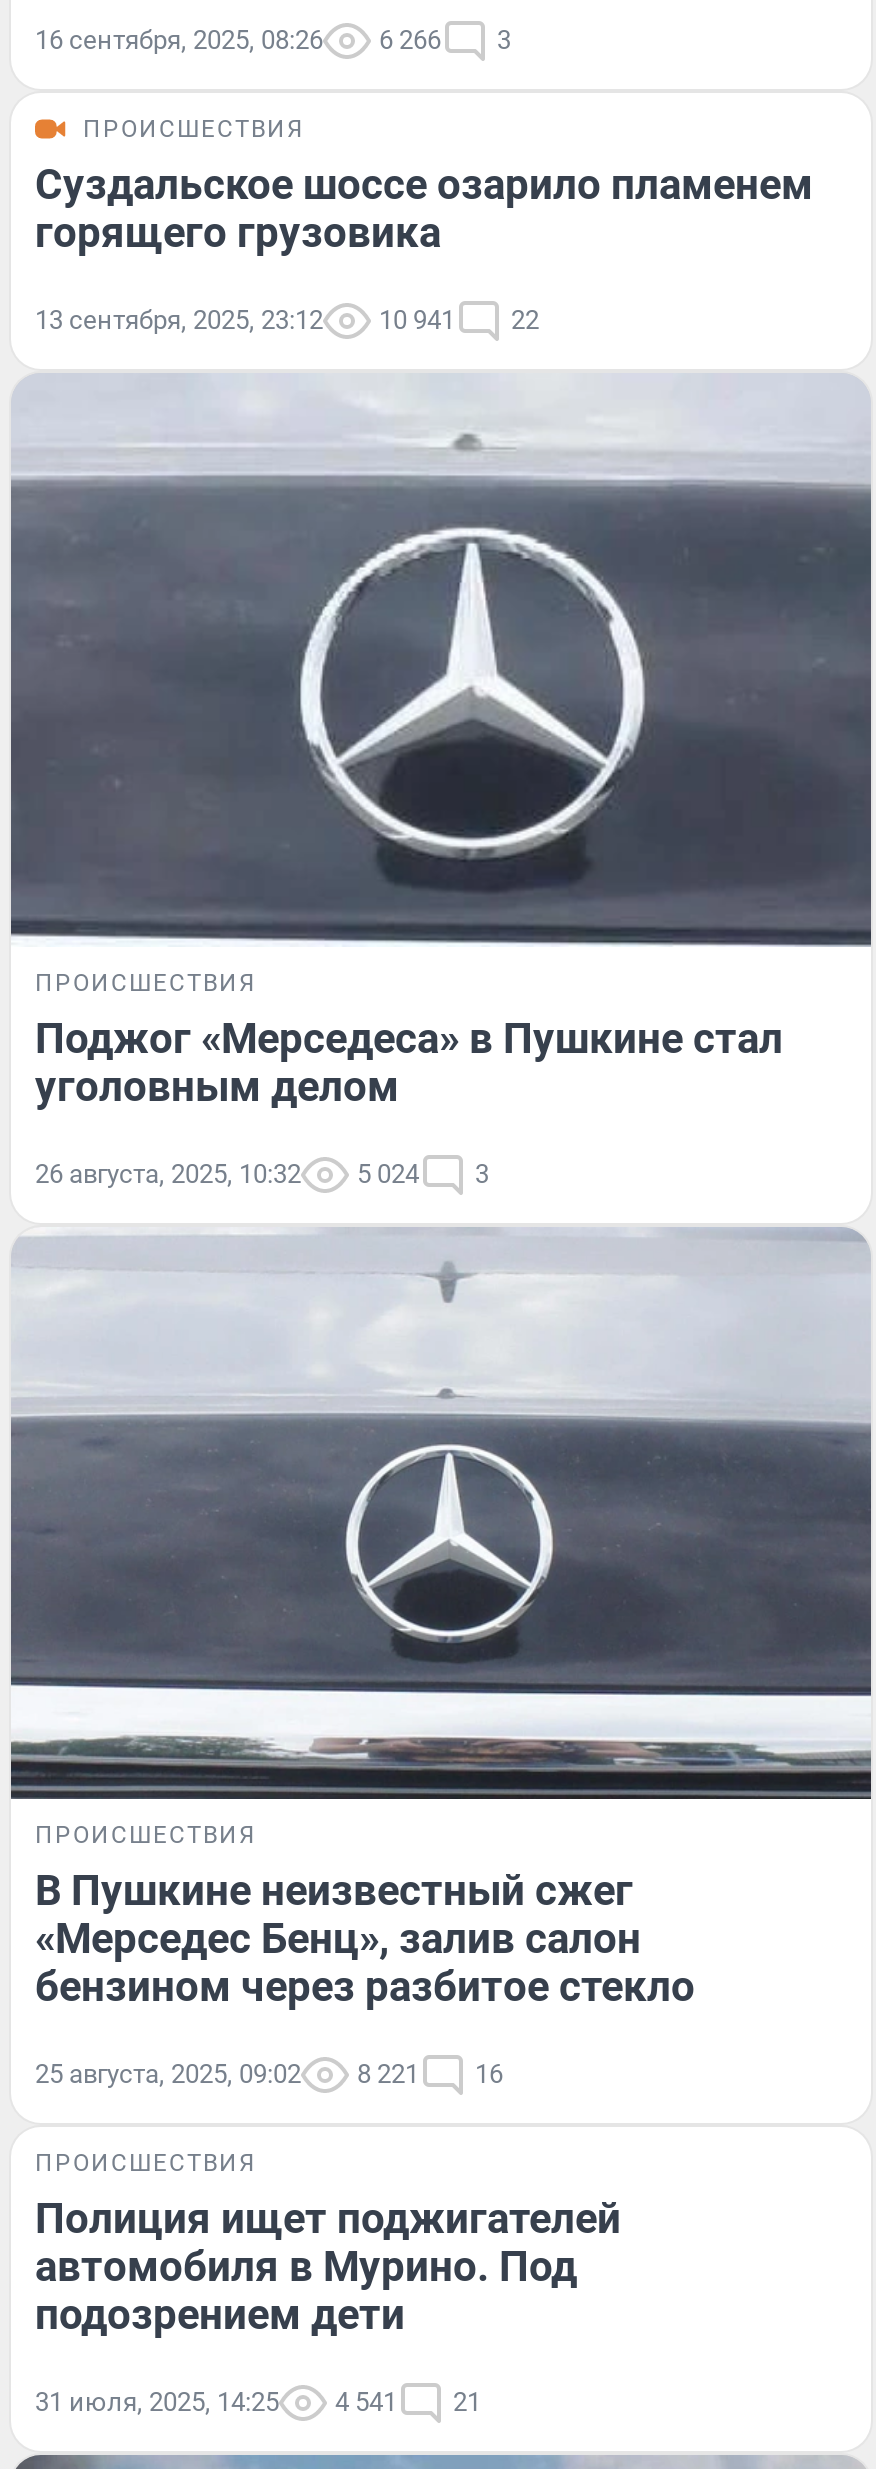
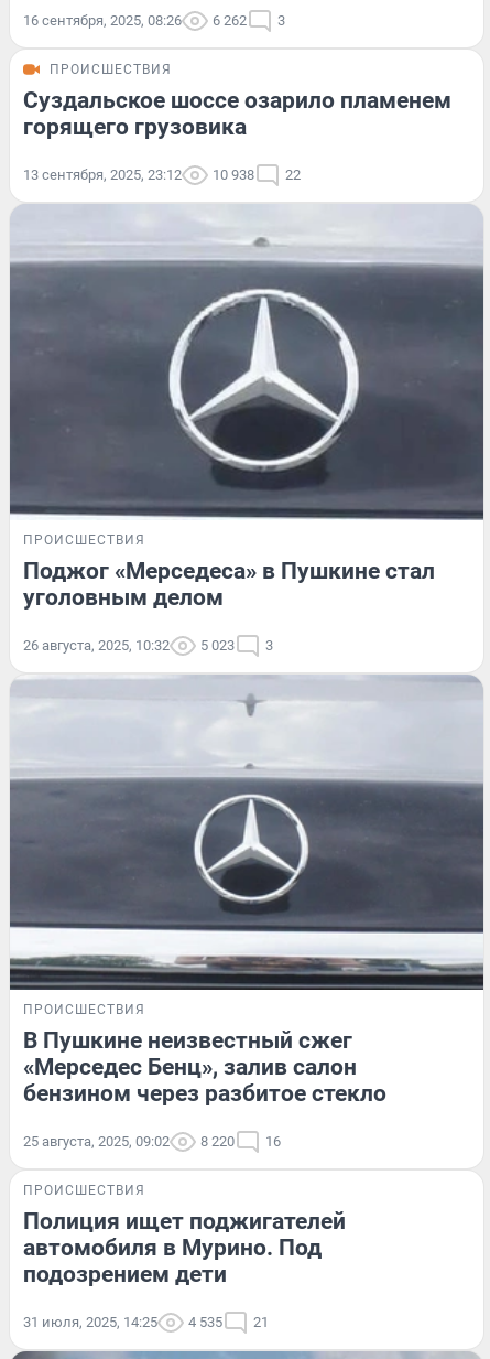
[35,25,511,55] 16 сентября, 2025, 08:26 6 266 3 -> [23,12,285,29] 16 сентября, 2025, 08:26 6 262 3
[35,305,539,335] 13 сентября, 2025, 23:12 10 941 22 -> [23,166,301,183] 13 сентября, 2025, 23:12 10 938 22
[35,1158,489,1188] 26 августа, 2025, 10:32 5 024 3 -> [23,637,273,653] 26 августа, 2025, 10:32 5 023 3
[35,2059,503,2089] 25 августа, 2025, 09:02 8 221 16 -> [23,1133,281,1150] 25 августа, 2025, 09:02 8 220 16
[35,2387,481,2417] 31 июля, 2025, 14:25 4 541 21 -> [23,1314,269,1331] 31 июля, 2025, 14:25 4 535 21

